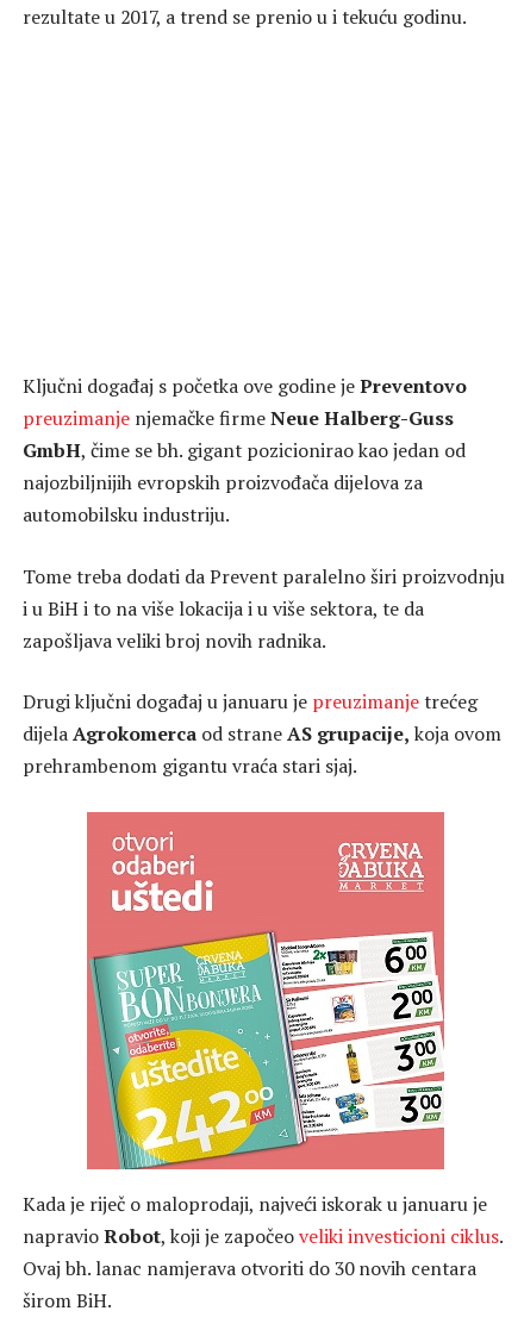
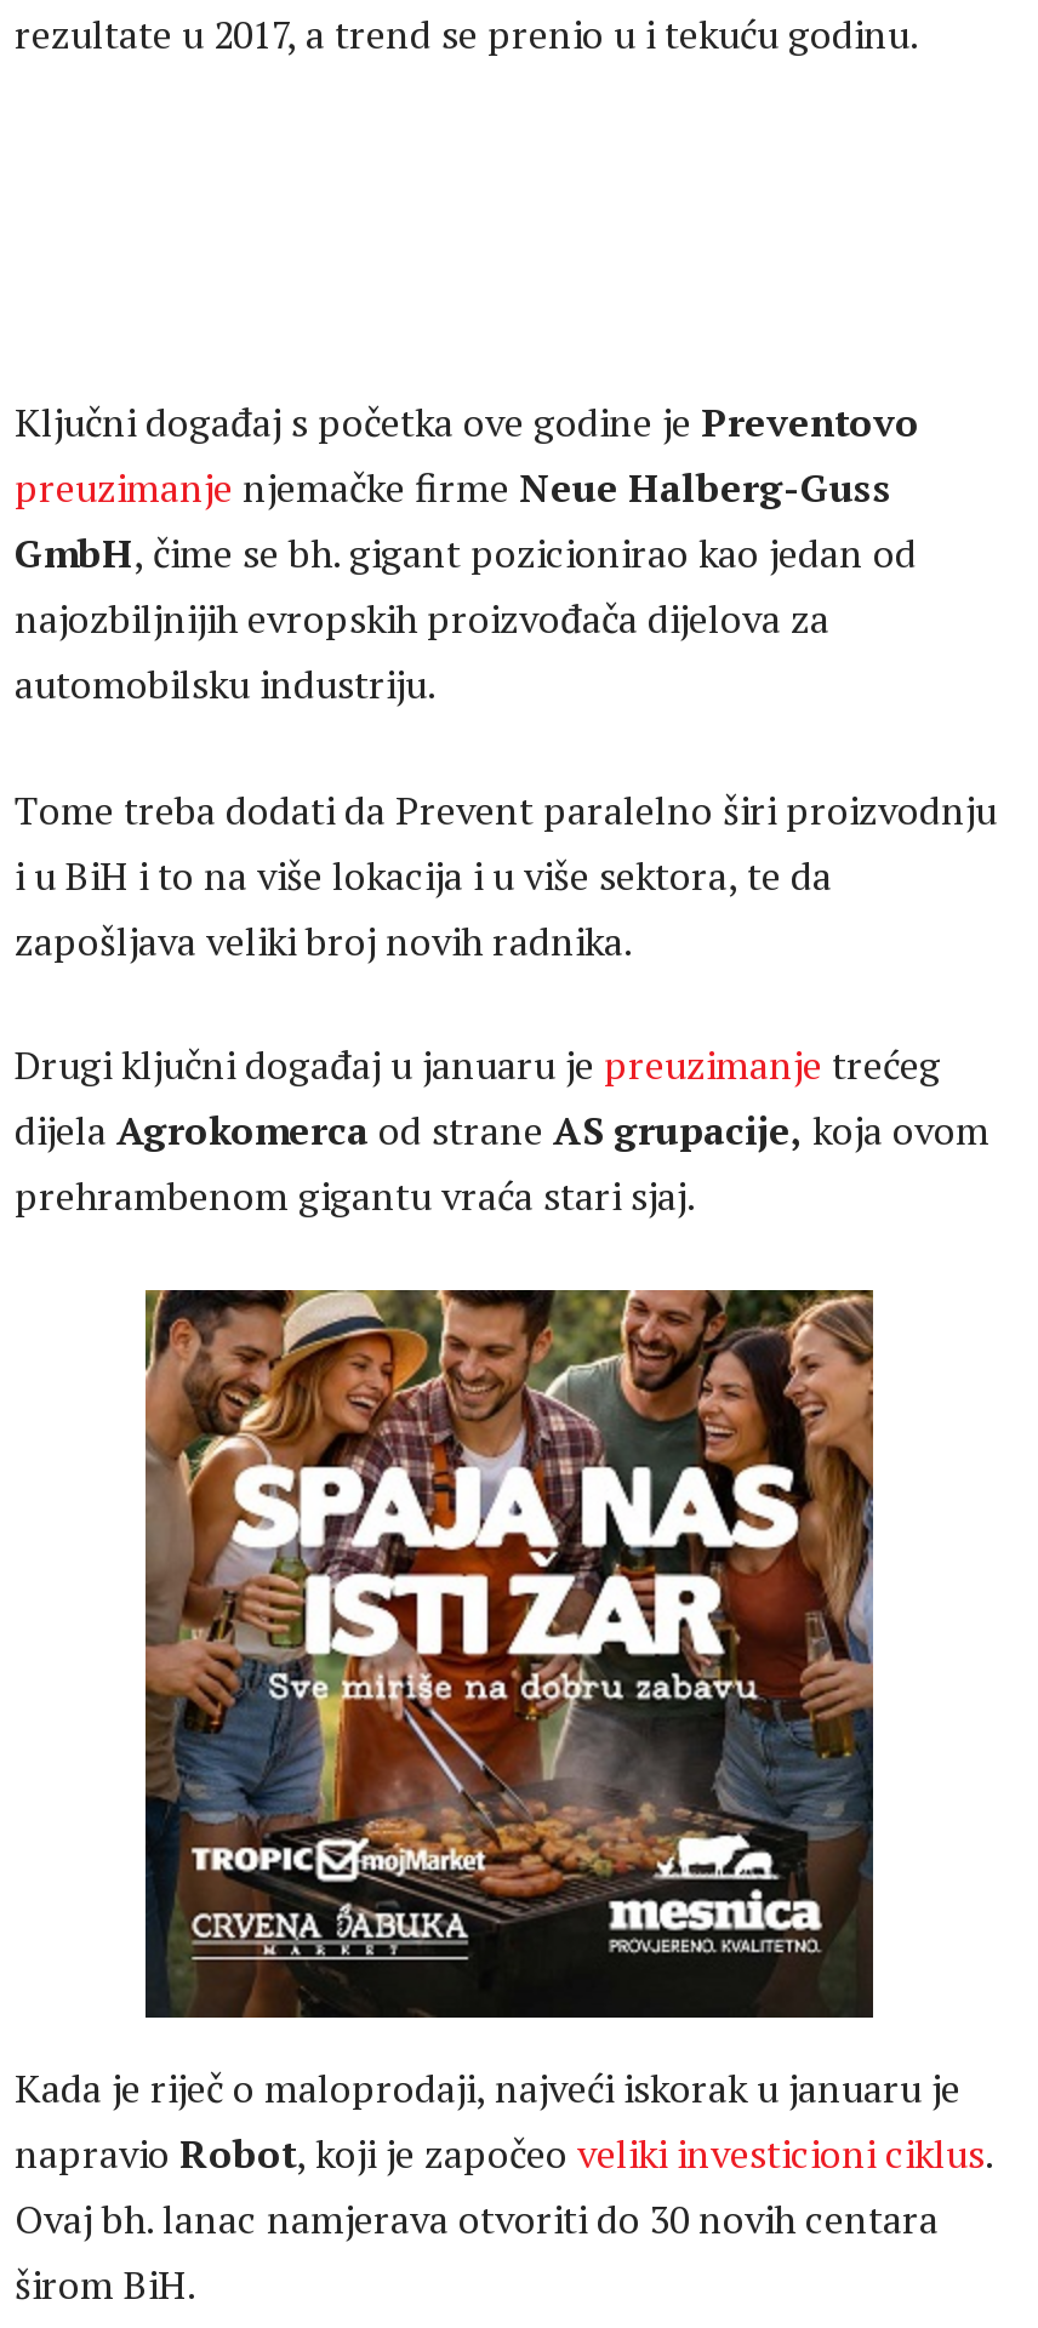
[86,811,445,1170] [image] -> [143,1288,876,2020] [image]

